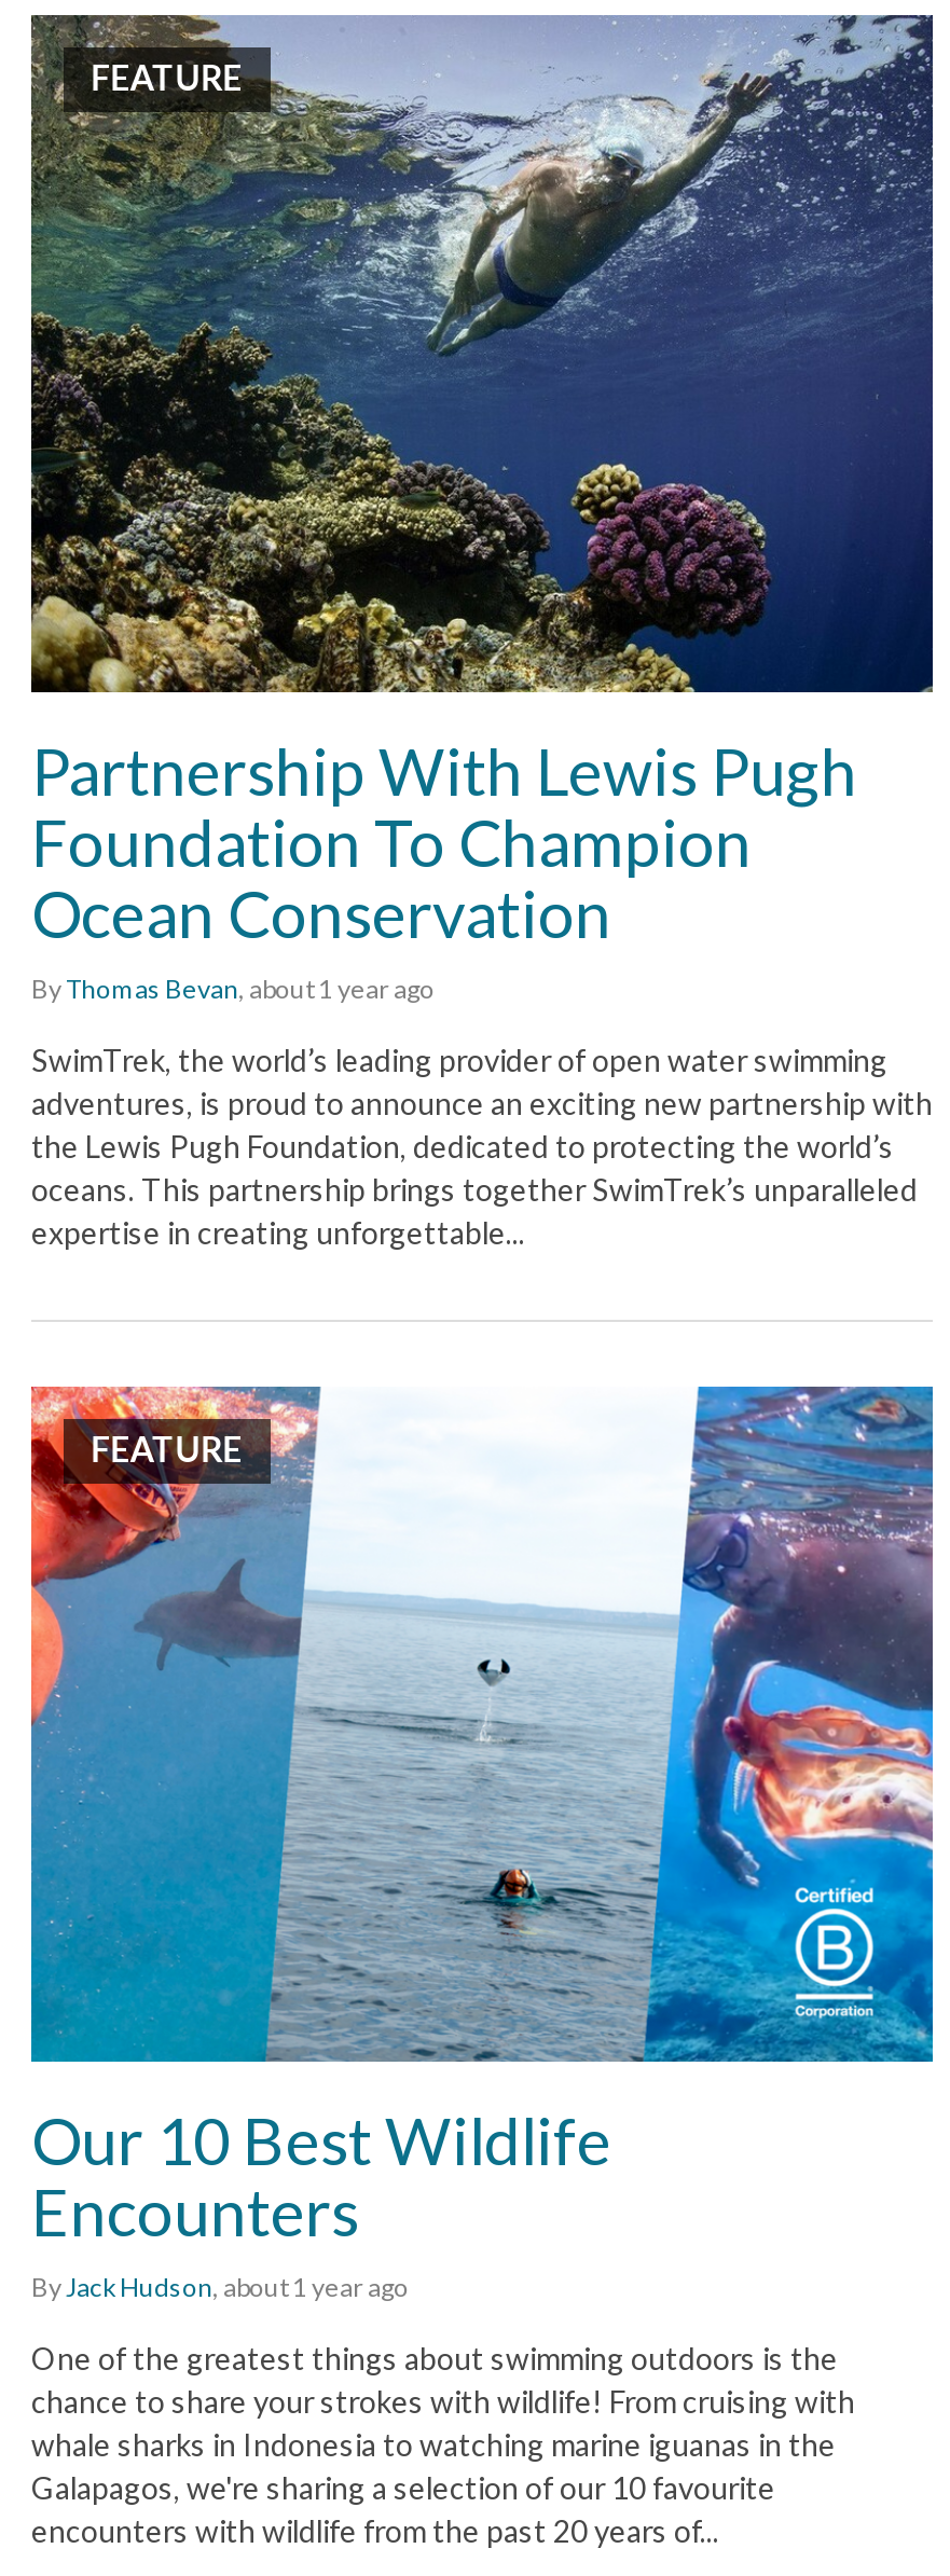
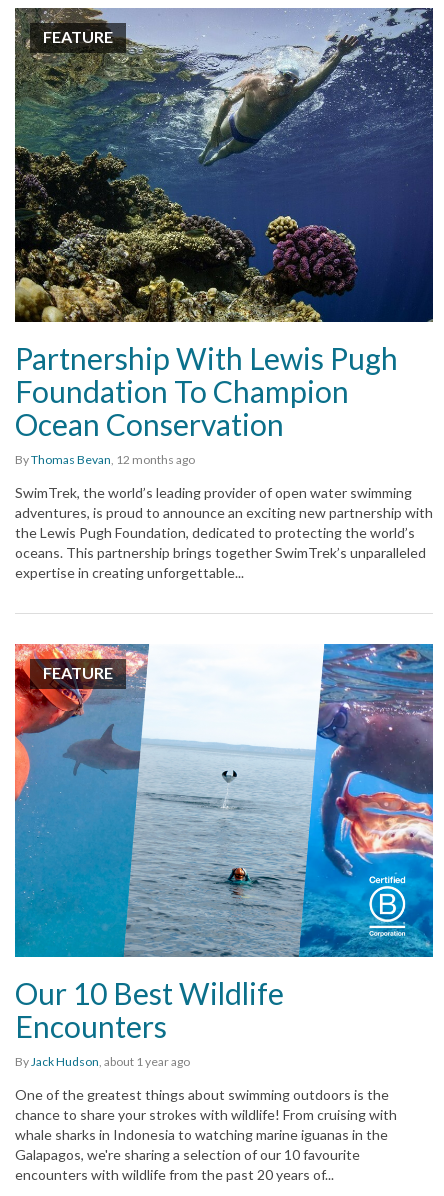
[31,972,435,1004] ByThomas Bevan, about 1 year ago -> [15,451,195,466] ByThomas Bevan, 12 months ago

